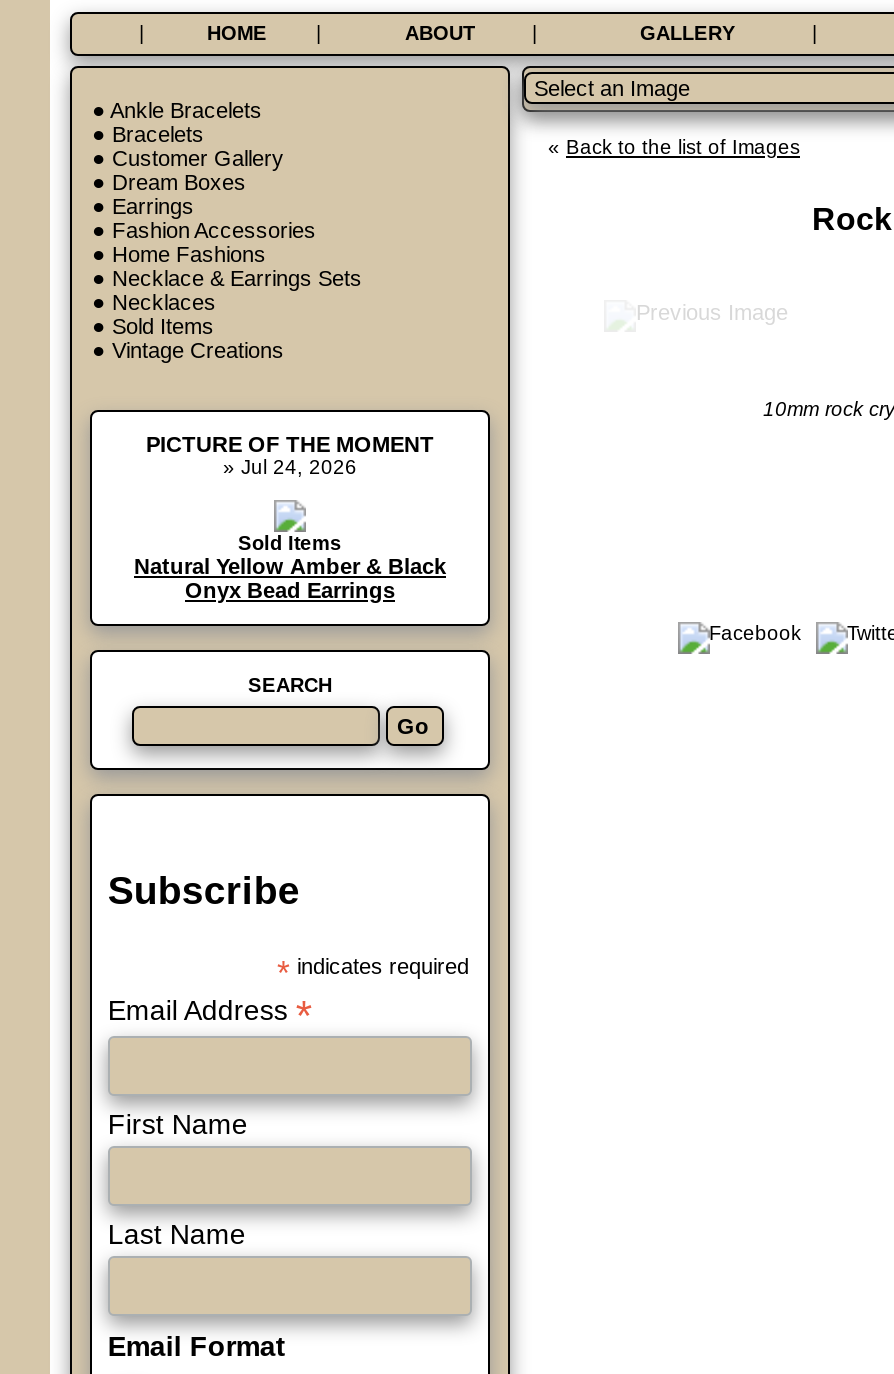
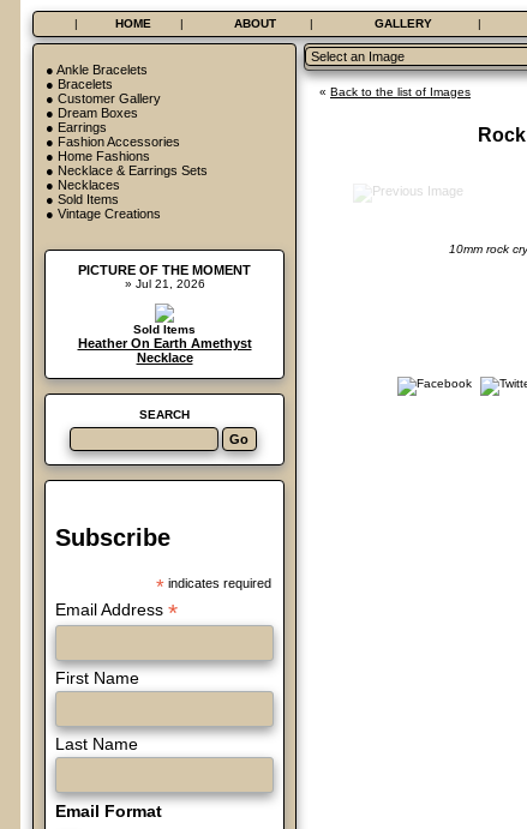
[211,456,369,478] » Jul 24, 2026 -> [117,277,212,290] » Jul 21, 2026
[134,554,446,602] Natural Yellow Amber & Black | Onyx Bead Earrings -> [77,336,251,365] Heather On Earth Amethyst | Necklace

